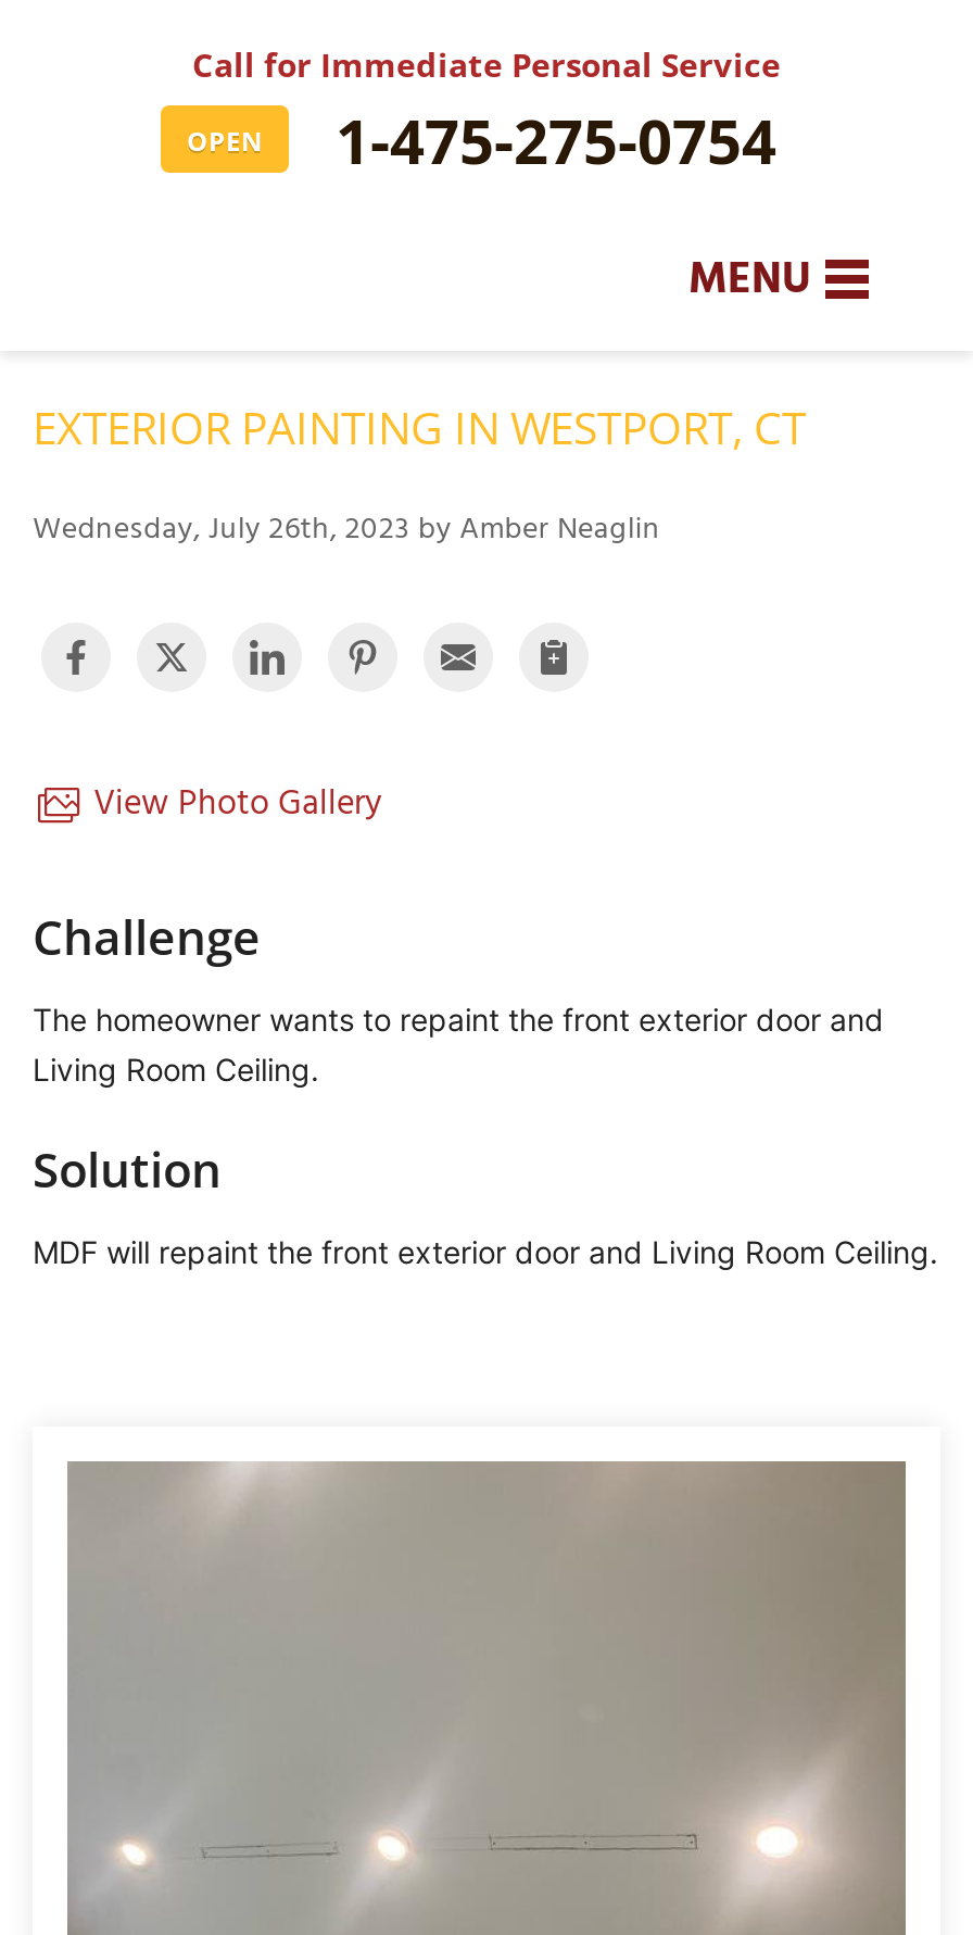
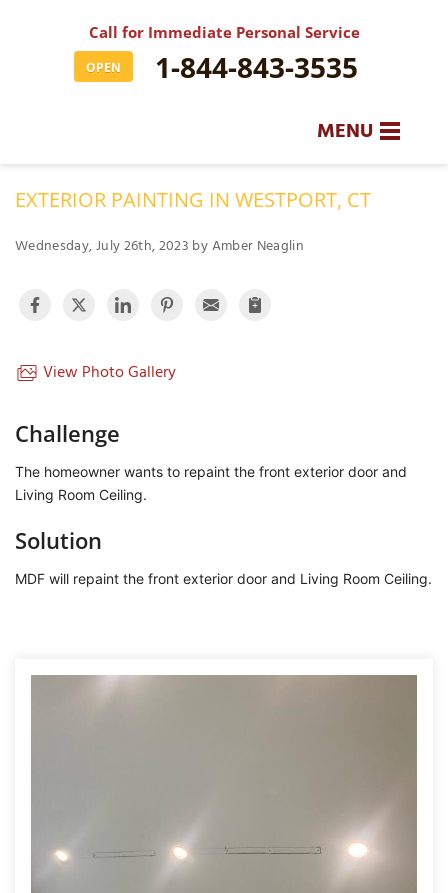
[187,99,776,181] OPEN 1-475-275-0754 -> [86,48,357,86] OPEN 1-844-843-3535

